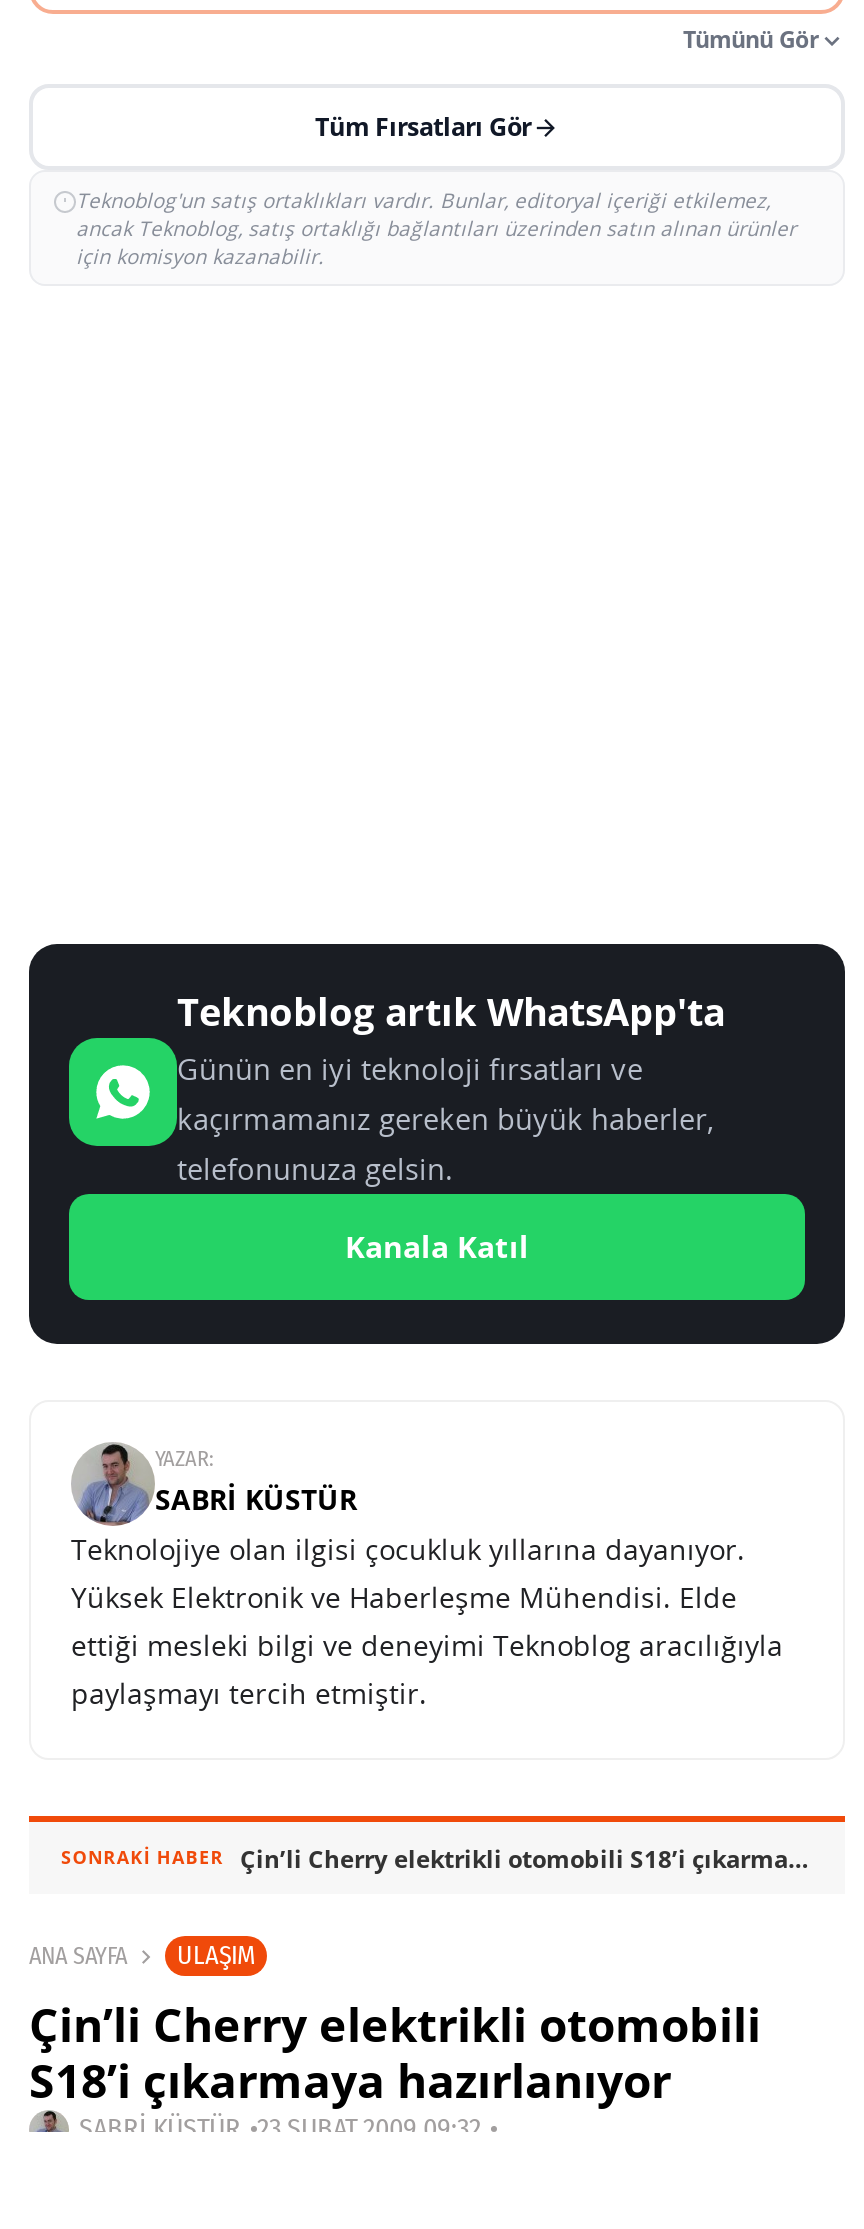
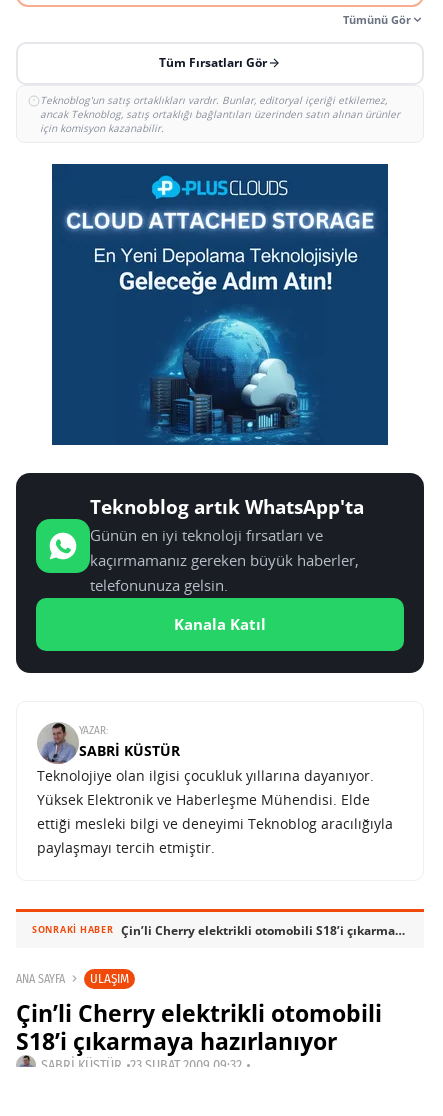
none -> [51,163,389,446] [image]

